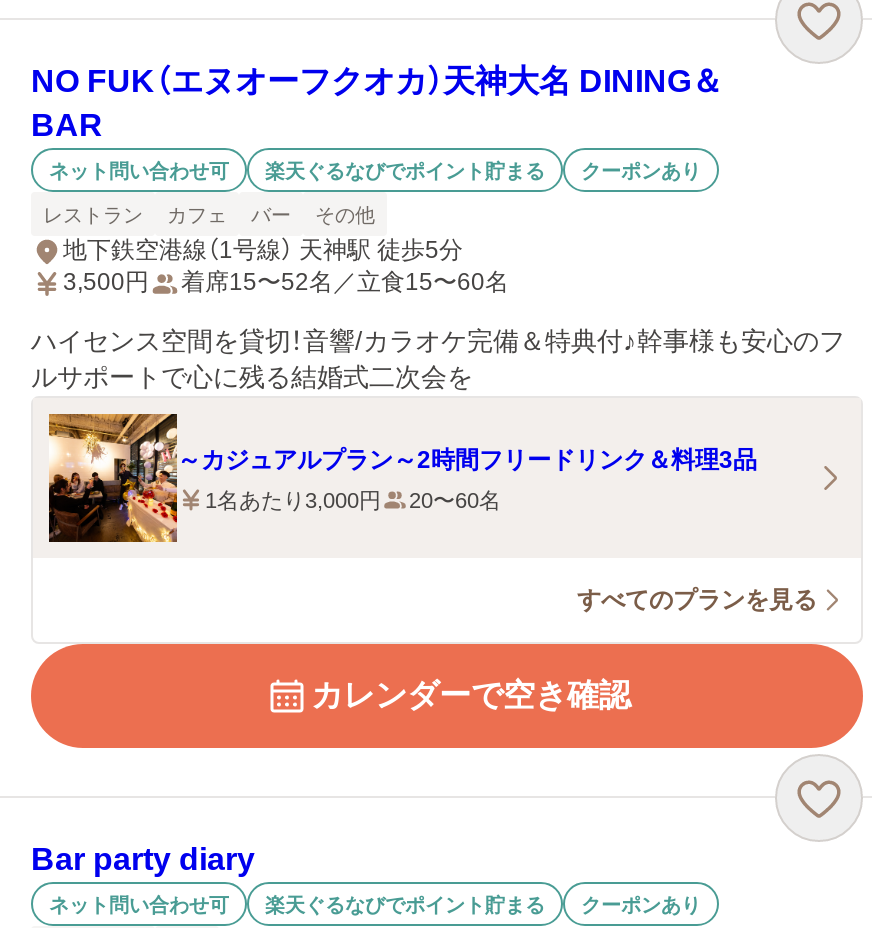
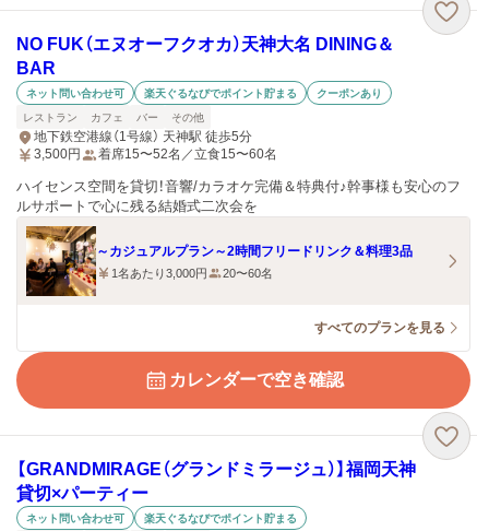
[31,842,255,876] Bar party diary -> [16,460,416,503] 【GRANDMIRAGE（グランドミラージュ）】福岡天神 | 貸切×パーティー
[581,893,701,915] クーポンあり -> none

